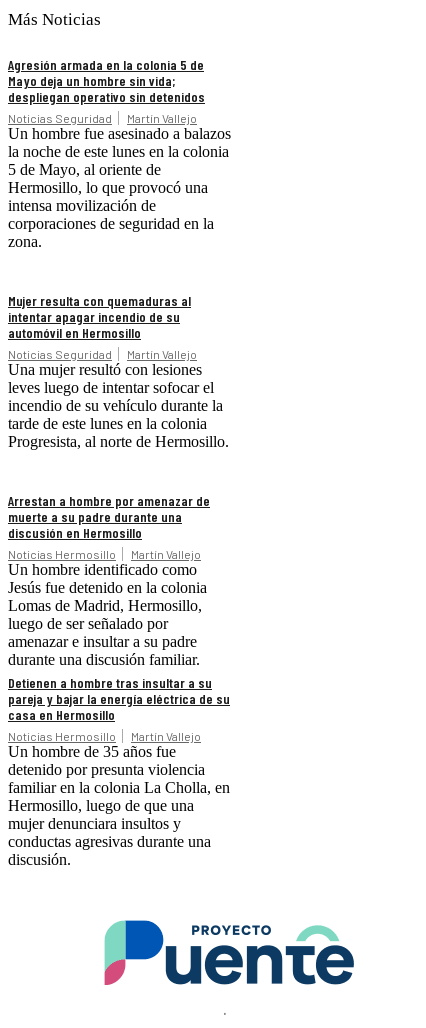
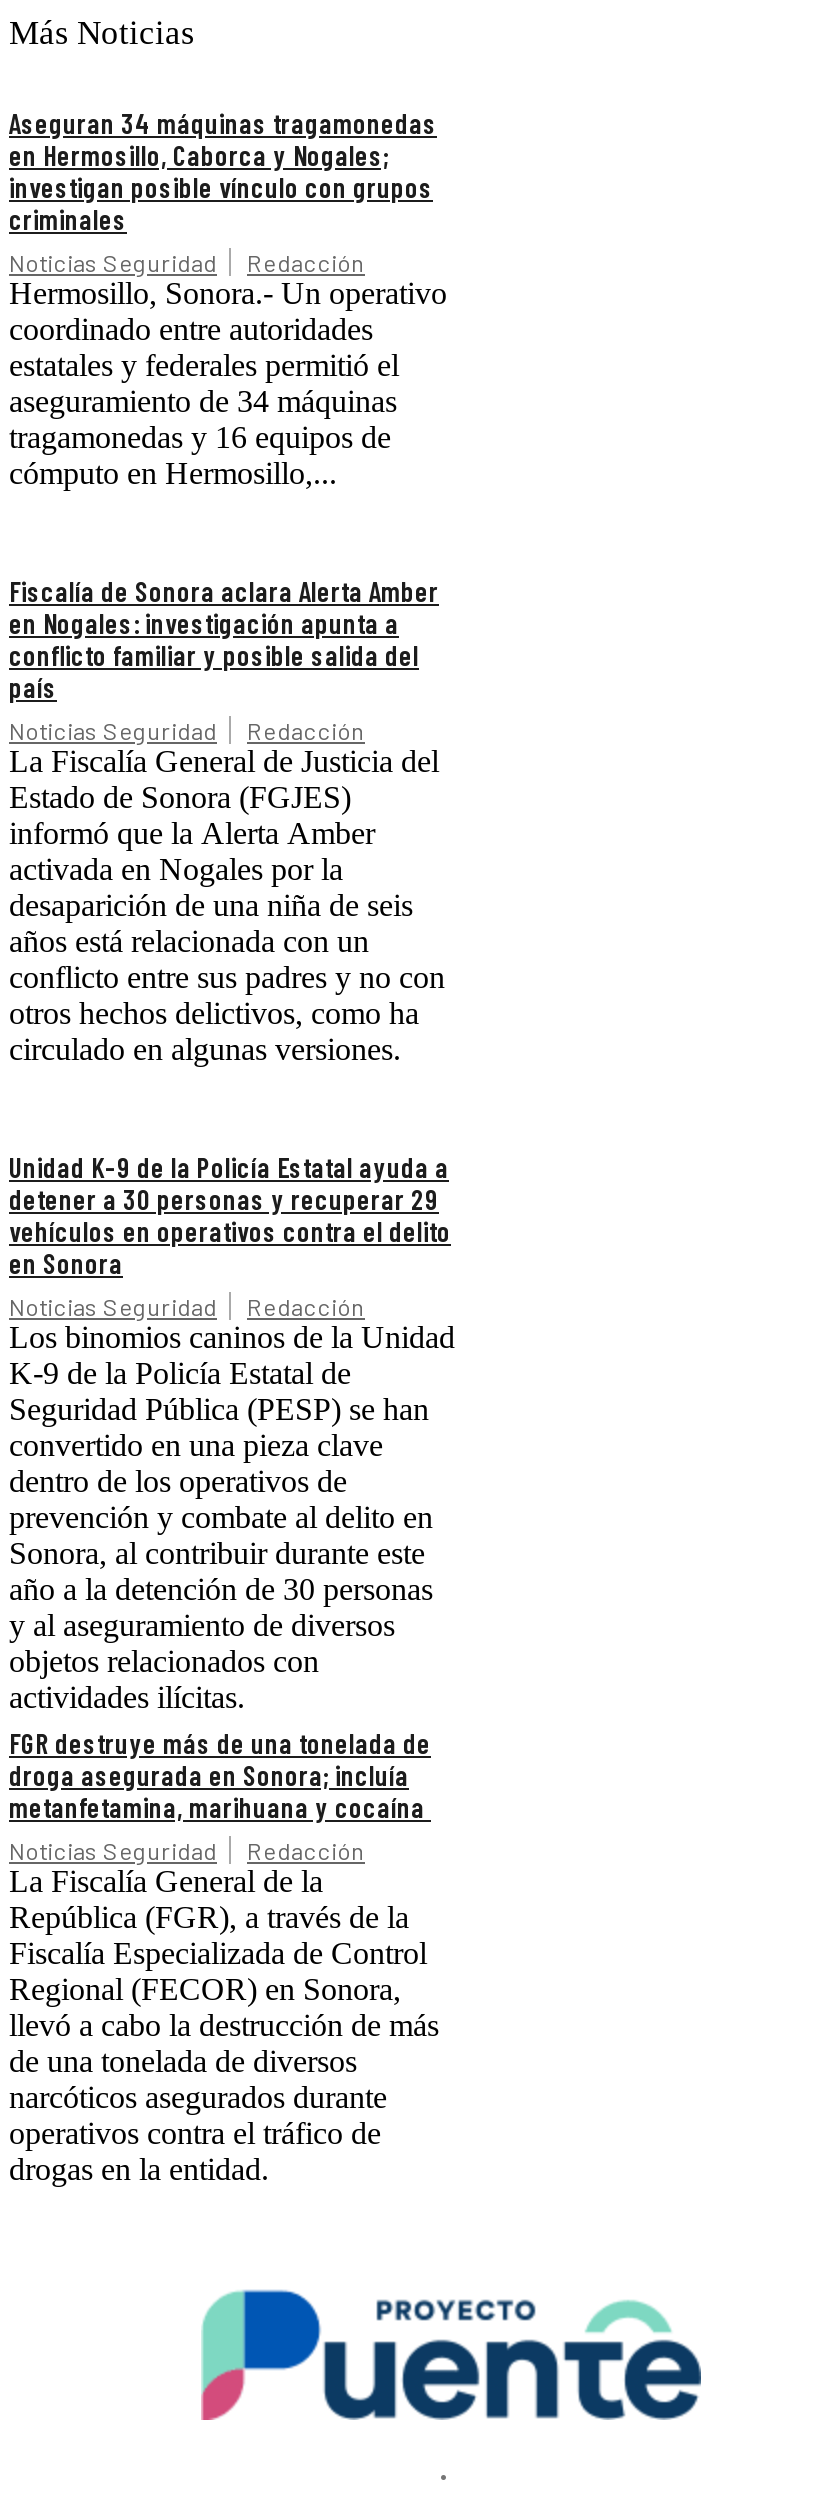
[8,56,205,105] Agresión armada en la colonia 5 de | Mayo deja un hombre sin vida; | despliegan operativo sin detenidos -> [9,106,437,236] Aseguran 34 máquinas tragamonedas | en Hermosillo, Caborca y Nogales; | investigan posible vínculo con grupos | criminales
[8,111,231,250] Martín Vallejo | Un hombre fue asesinado a balazos | la noche de este lunes en la colonia | 5 de Mayo, al oriente de | Hermosillo, lo que provocó una | intensa movilización de | corporaciones de seguridad en la | zona. -> [9,248,447,490] Redacción | Hermosillo, Sonora.- Un operativo | coordinado entre autoridades | estatales y federales permitió el | aseguramiento de 34 máquinas | tragamonedas y 16 equipos de | cómputo en Hermosillo,...
[8,292,191,341] Mujer resulta con quemaduras al | intentar apagar incendio de su | automóvil en Hermosillo -> [9,574,439,704] Fiscalía de Sonora aclara Alerta Amber | en Nogales: investigación apunta a | conflicto familiar y posible salida del | país
[8,347,229,450] Martín Vallejo | Una mujer resultó con lesiones | leves luego de intentar sofocar el | incendio de su vehículo durante la | tarde de este lunes en la colonia | Progresista, al norte de Hermosillo. -> [9,716,445,1066] Redacción | La Fiscalía General de Justicia del | Estado de Sonora (FGJES) | informó que la Alerta Amber | activada en Nogales por la | desaparición de una niña de seis | años está relacionada con un | conflicto entre sus padres y no con | otros hechos delictivos, como ha | circulado en algunas versiones.
[8,492,230,868] Arrestan a hombre por amenazar de | muerte a su padre durante una | discusión en Hermosillo | Noticias Hermosillo | Martín Vallejo | Un hombre identificado como | Jesús fue detenido en la colonia | Lomas de Madrid, Hermosillo, | luego de ser señalado por | amenazar e insultar a su padre | durante una discusión familiar. | Detienen a hombre tras insultar a su | pareja y bajar la energía eléctrica de su | casa en Hermosillo | Noticias Hermosillo | Martín Vallejo | Un hombre de 35 años fue | detenido por presunta violencia | familiar en la colonia La Cholla, en | Hermosillo, luego de que una | mujer denunciara insultos y | conductas agresivas durante una | discusión. -> [9,1150,455,2186] Unidad K-9 de la Policía Estatal ayuda a | detener a 30 personas y recuperar 29 | vehículos en operativos contra el delito | en Sonora | Noticias Seguridad | Redacción | Los binomios caninos de la Unidad | K-9 de la Policía Estatal de | Seguridad Pública (PESP) se han | convertido en una pieza clave | dentro de los operativos de | prevención y combate al delito en | Sonora, al contribuir durante este | año a la detención de 30 personas | y al aseguramiento de diversos | objetos relacionados con | actividades ilícitas. | FGR destruye más de una tonelada de | droga asegurada en Sonora; incluía | metanfetamina, marihuana y cocaína | Noticias Seguridad | Redacción | La Fiscalía General de la | República (FGR), a través de la | Fiscalía Especializada de Control | Regional (FECOR) en Sonora, | llevó a cabo la destrucción de más | de una tonelada de diversos | narcóticos asegurados durante | operativos contra el tráfico de | drogas en la entidad.

